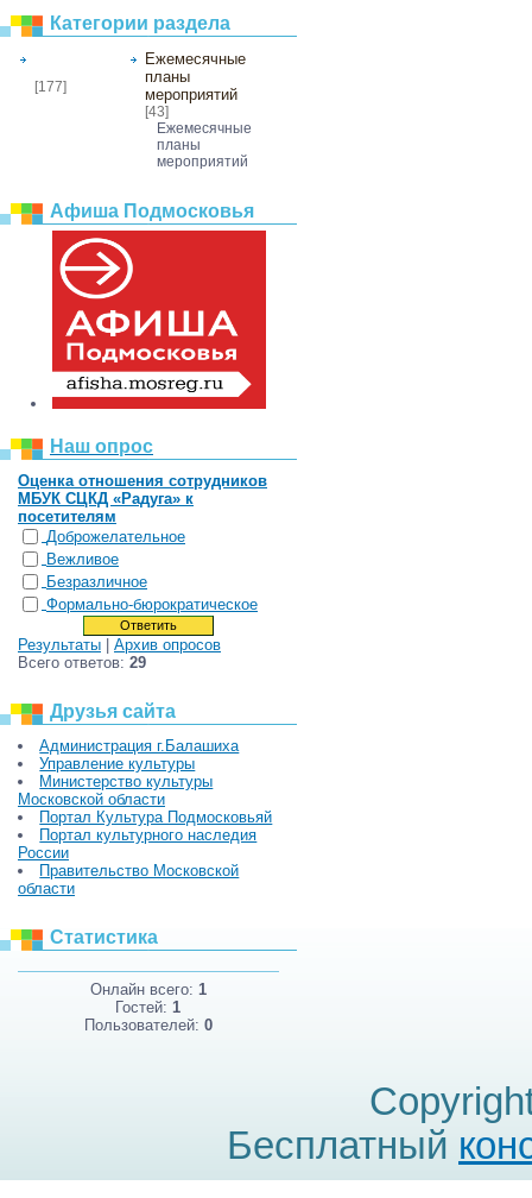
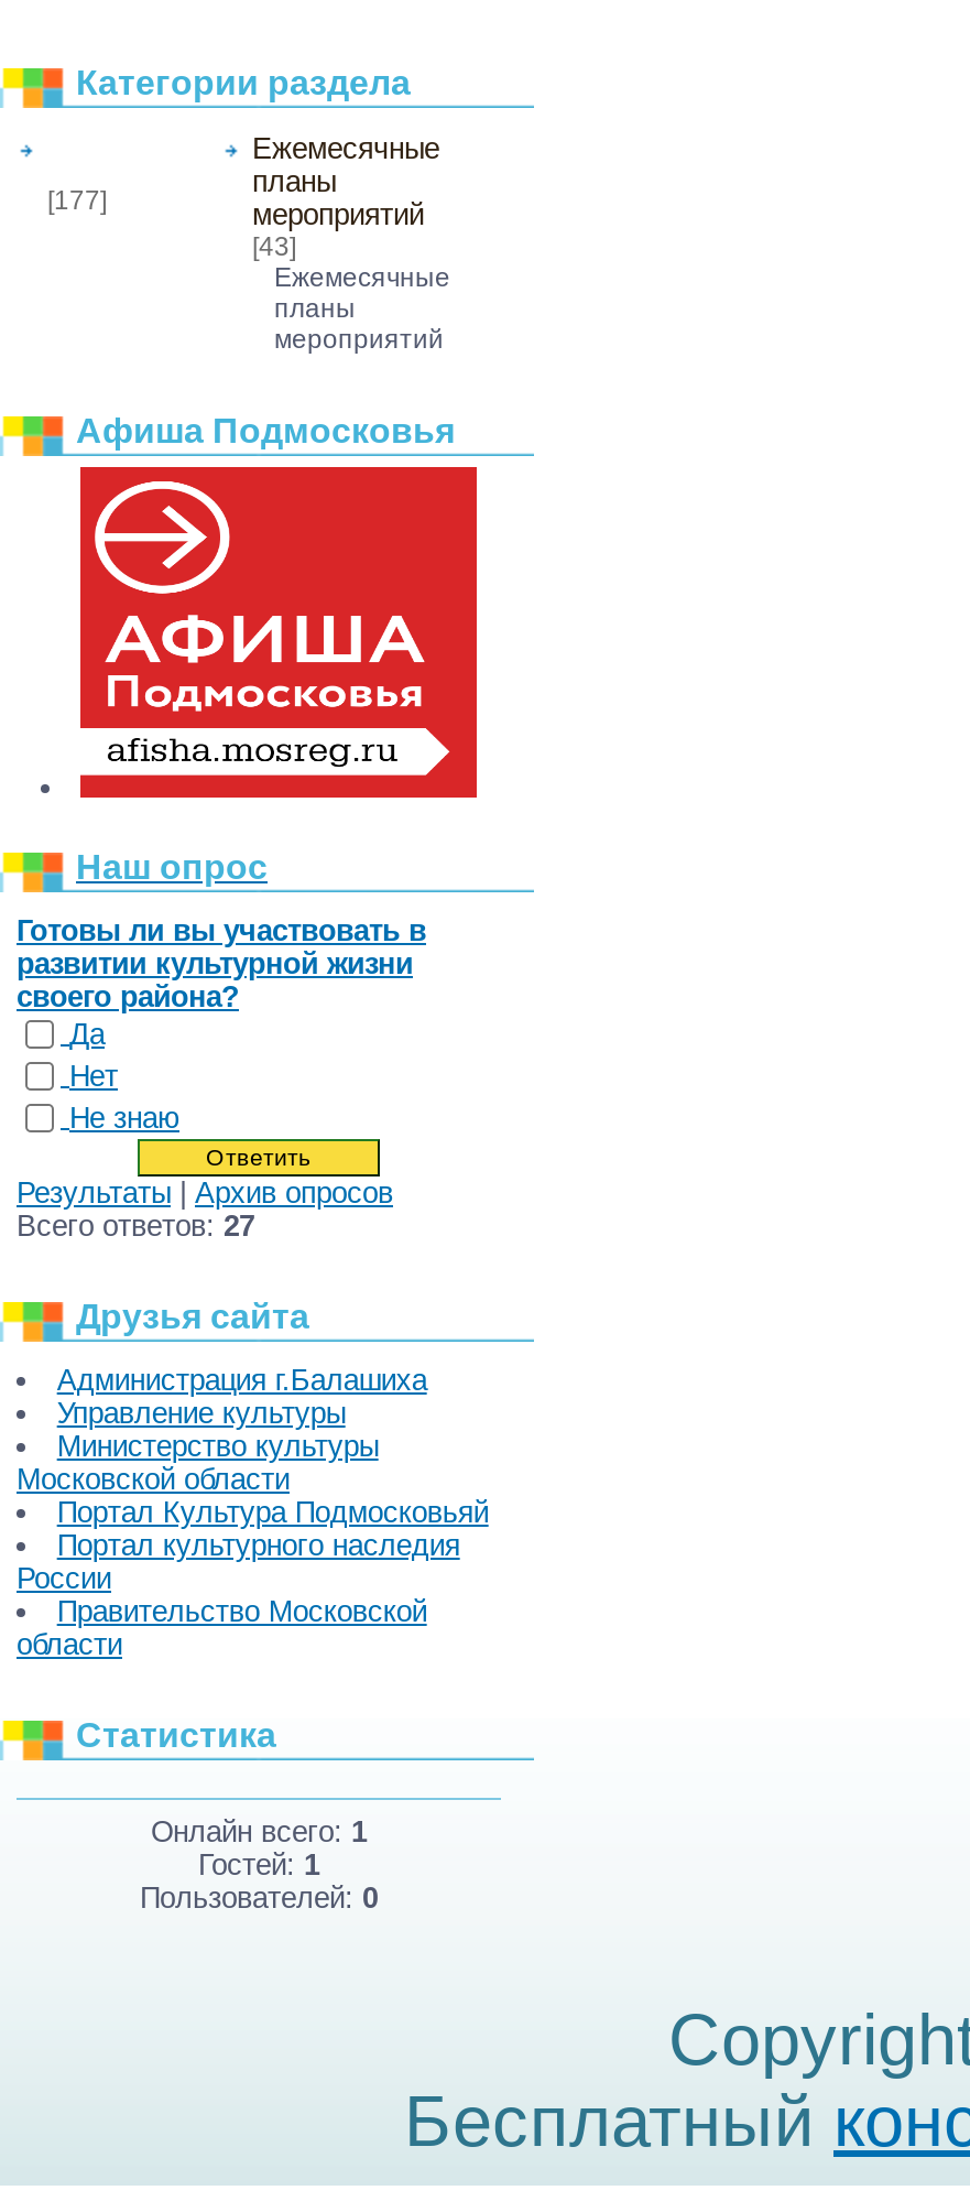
[18,472,267,614] Оценка отношения сотрудников | МБУК СЦКД «Радуга» к | посетителям | Доброжелательное | Вежливое | Безразличное | Формально-бюрократическое -> [17,915,426,1136] Готовы ли вы участвовать в | развитии культурной жизни | своего района? | Да | Нет | Не знаю
[18,654,146,672] Всего ответов:29 -> [17,1211,254,1244] Всего ответов:27

